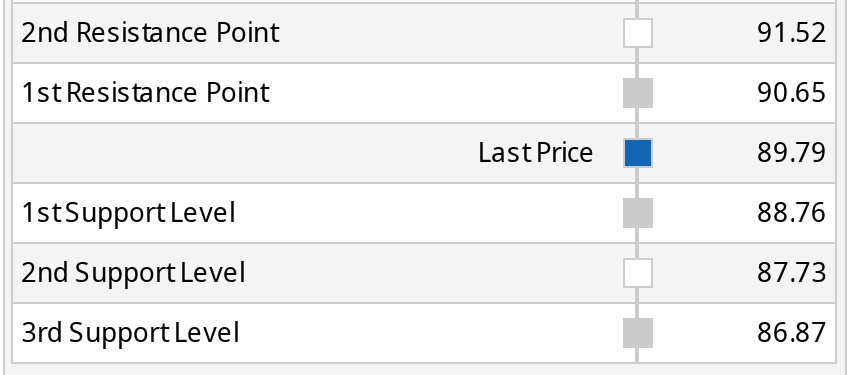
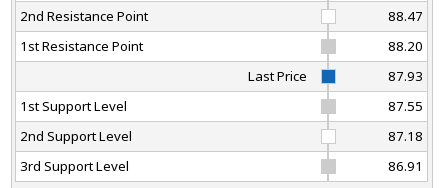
[757,14,827,50] 91.52 -> [388,7,423,25] 88.47
[757,74,827,110] 90.65 -> [388,37,423,55] 88.20
[757,134,827,170] 89.79 -> [388,67,423,85] 87.93
[757,194,827,230] 88.76 -> [388,97,423,115] 87.55
[757,254,827,290] 87.73 -> [388,127,423,145] 87.18
[757,314,827,350] 86.87 -> [388,157,423,175] 86.91

